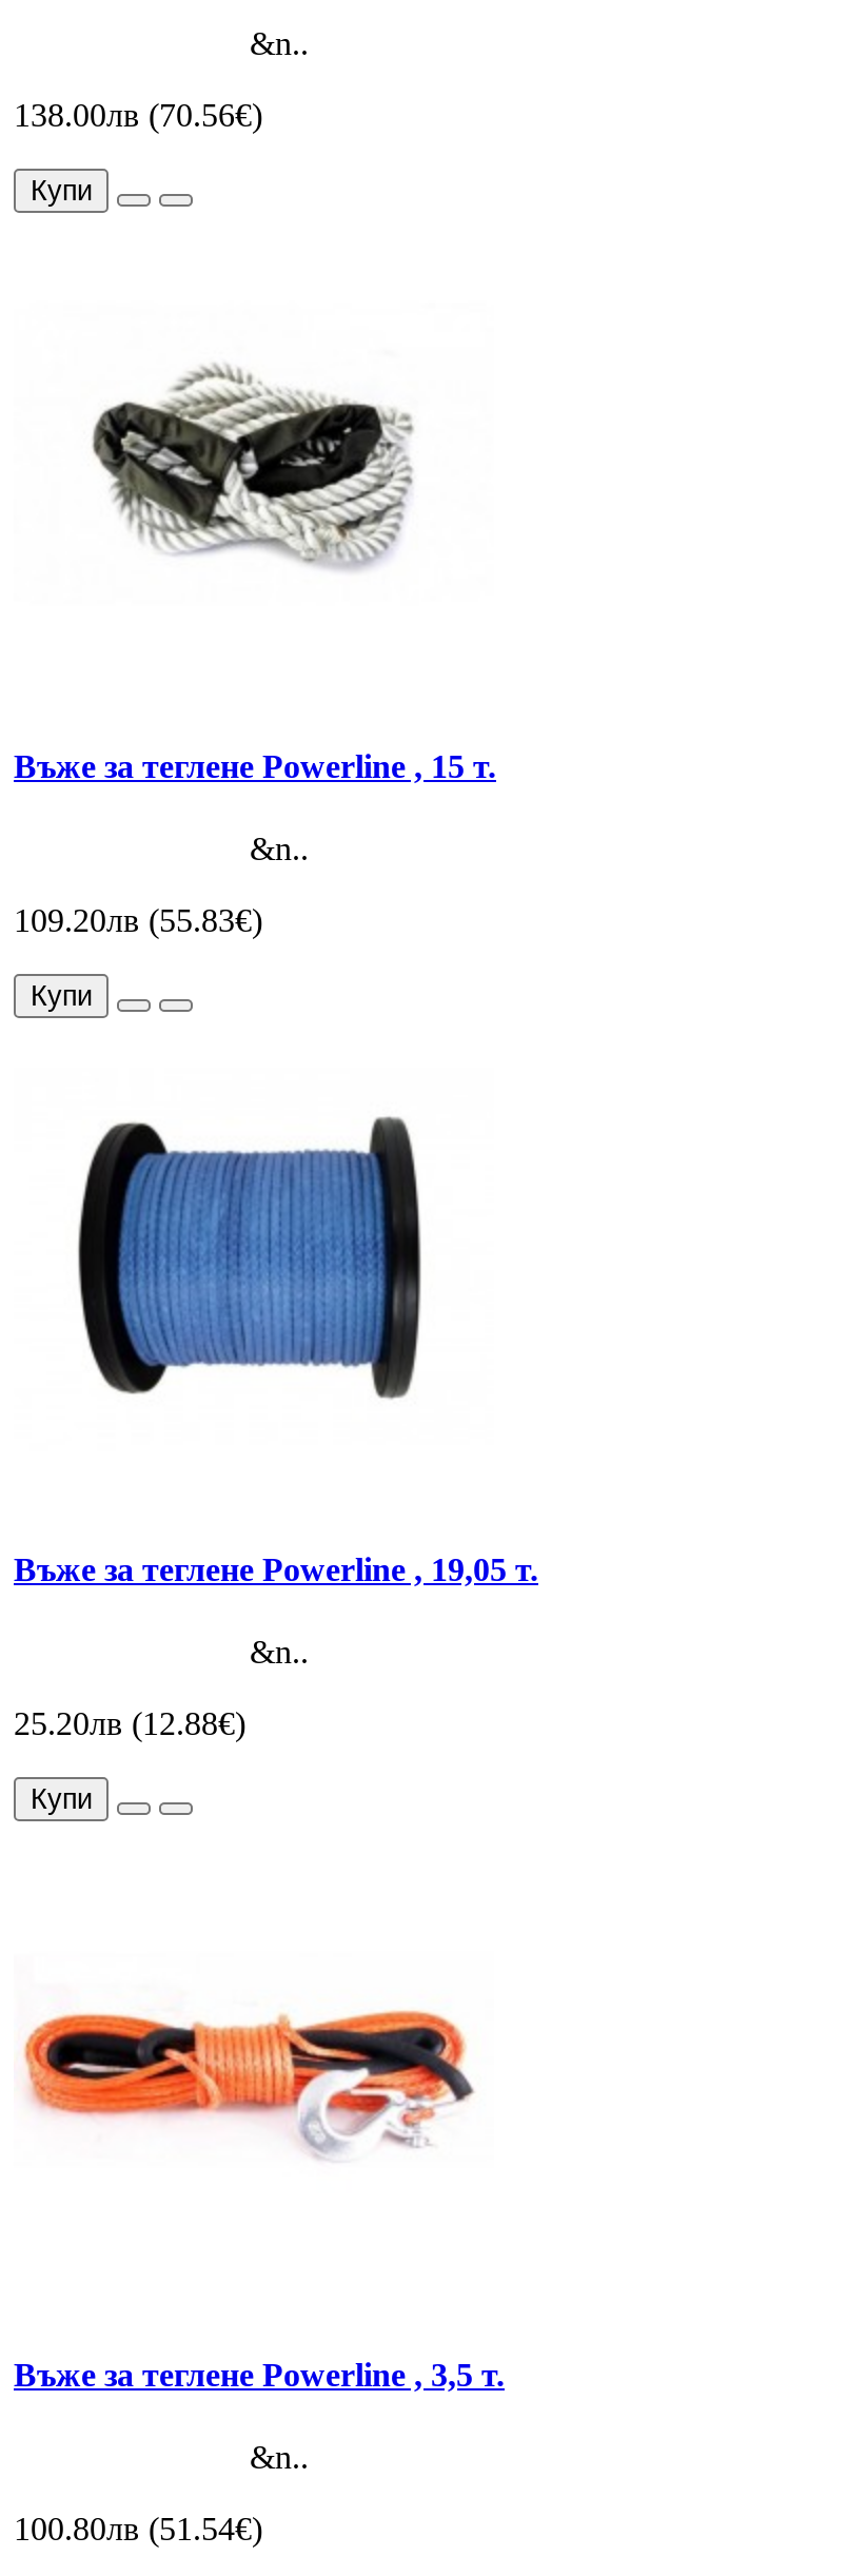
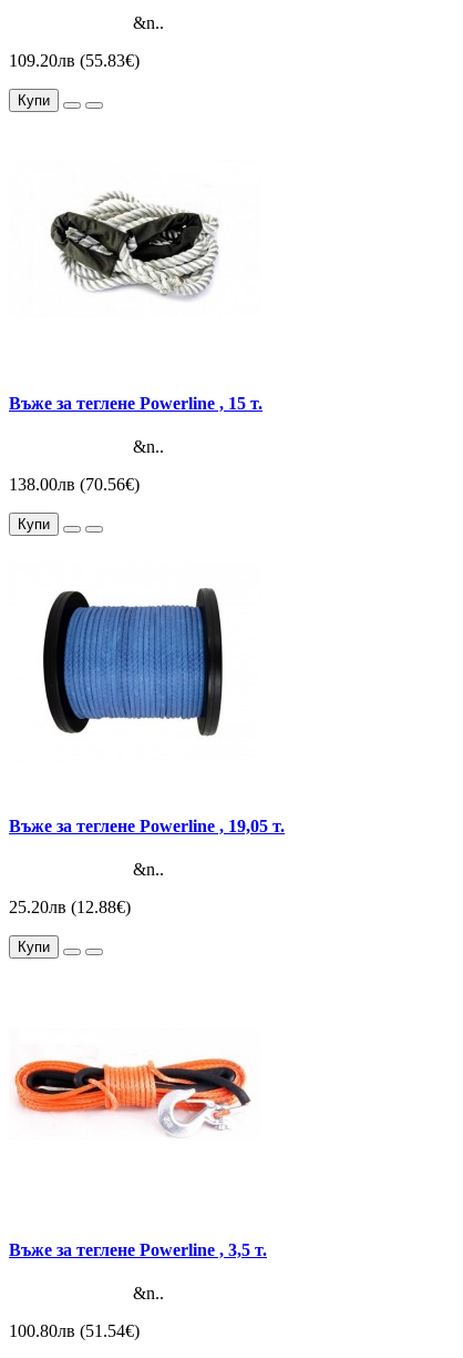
[14,98,262,133] 138.00лв (70.56€) -> [9,51,140,70] 109.20лв (55.83€)
[14,902,262,938] 109.20лв (55.83€) -> [9,475,140,493] 138.00лв (70.56€)

